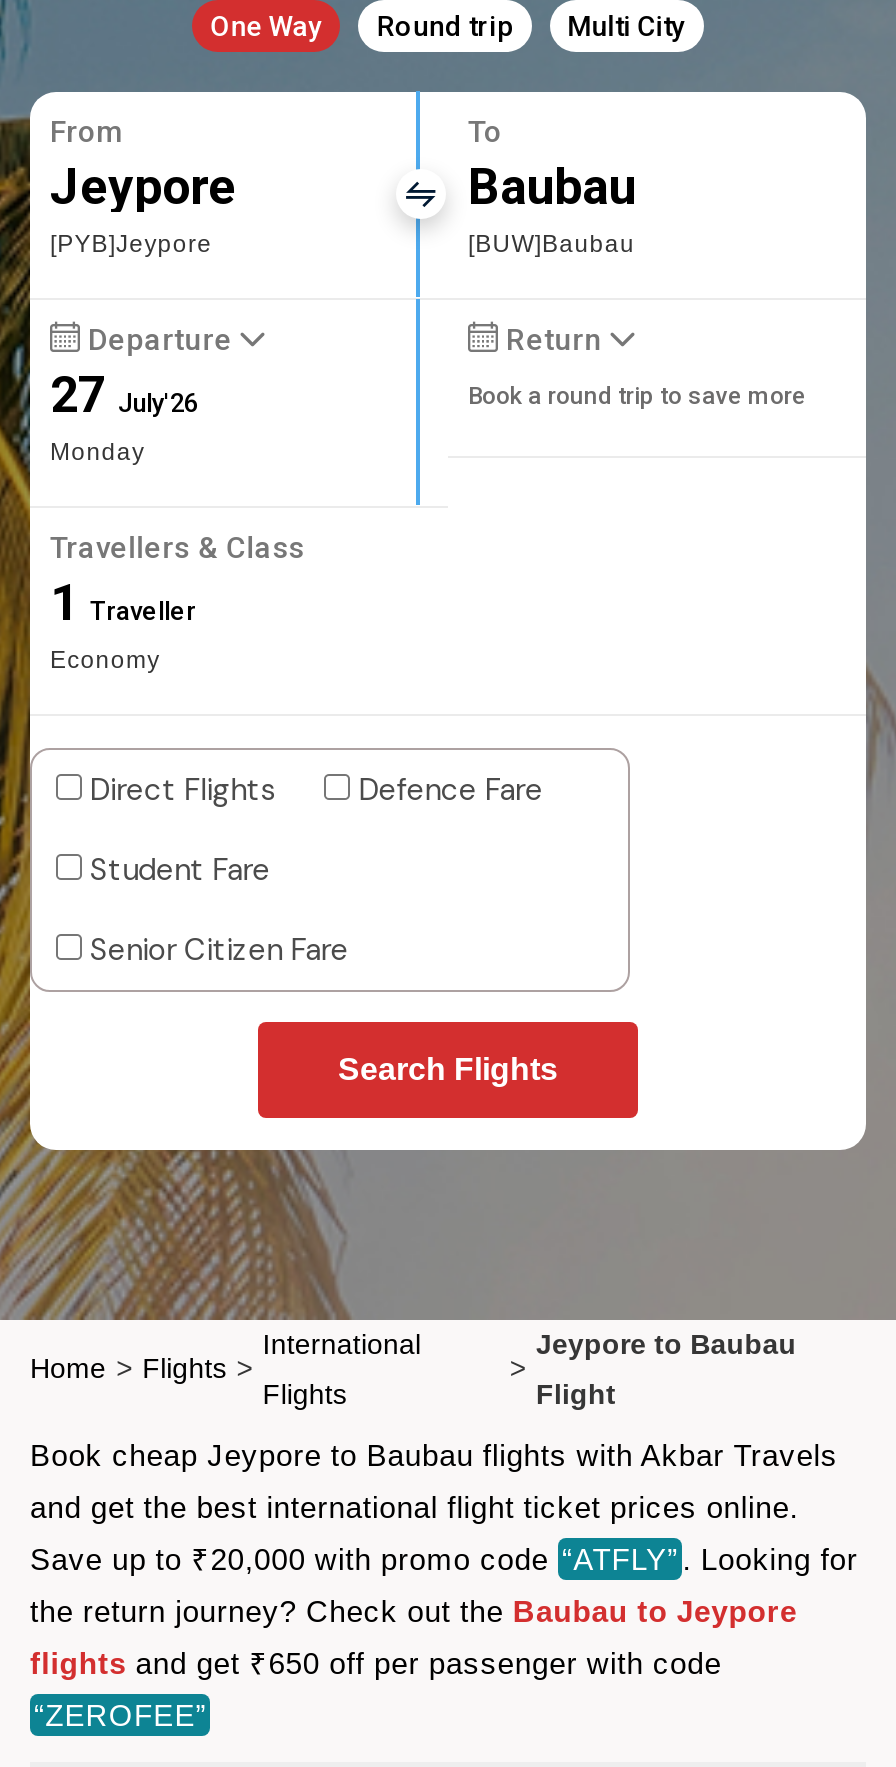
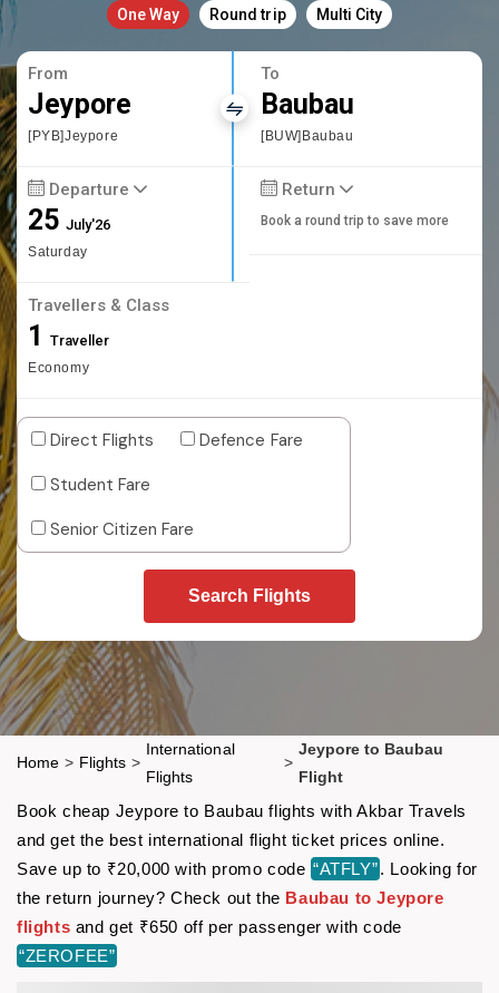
[50,366,198,466] 27 July'26 | Monday -> [28,204,110,260] 25 July'26 | Saturday

